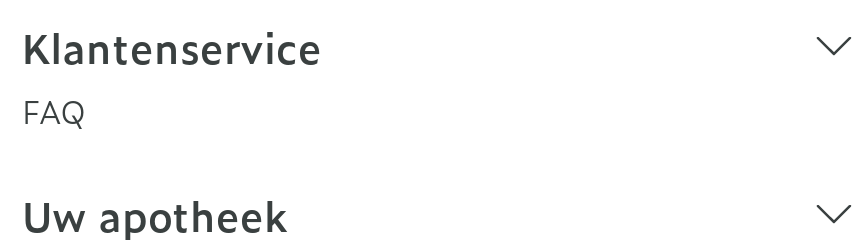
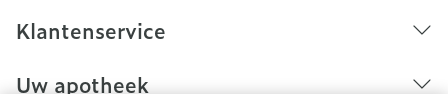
[22,86,86,134] FAQ -> none

